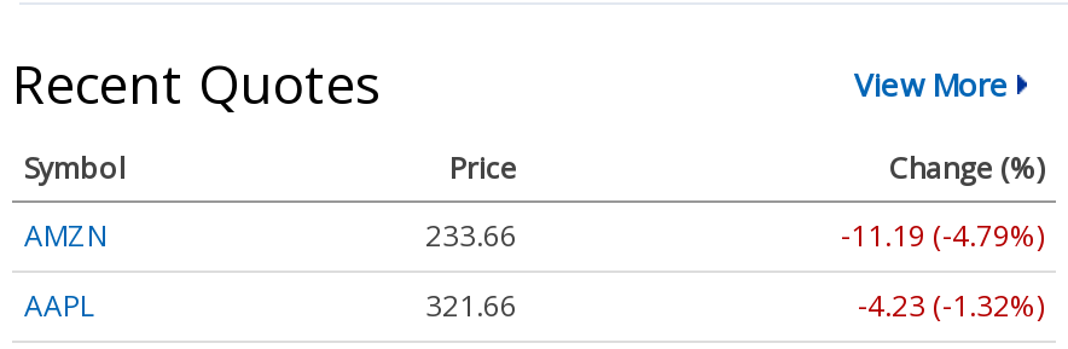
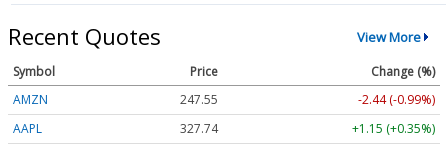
[425,216,517,257] 233.66 -> [180,91,218,108] 247.55
[841,216,1044,257] -11.19 (-4.79%) -> [358,91,435,108] -2.44 (-0.99%)
[425,286,517,327] 321.66 -> [180,120,218,137] 327.74
[858,286,1044,327] -4.23 (-1.32%) -> [352,120,435,137] +1.15 (+0.35%)

